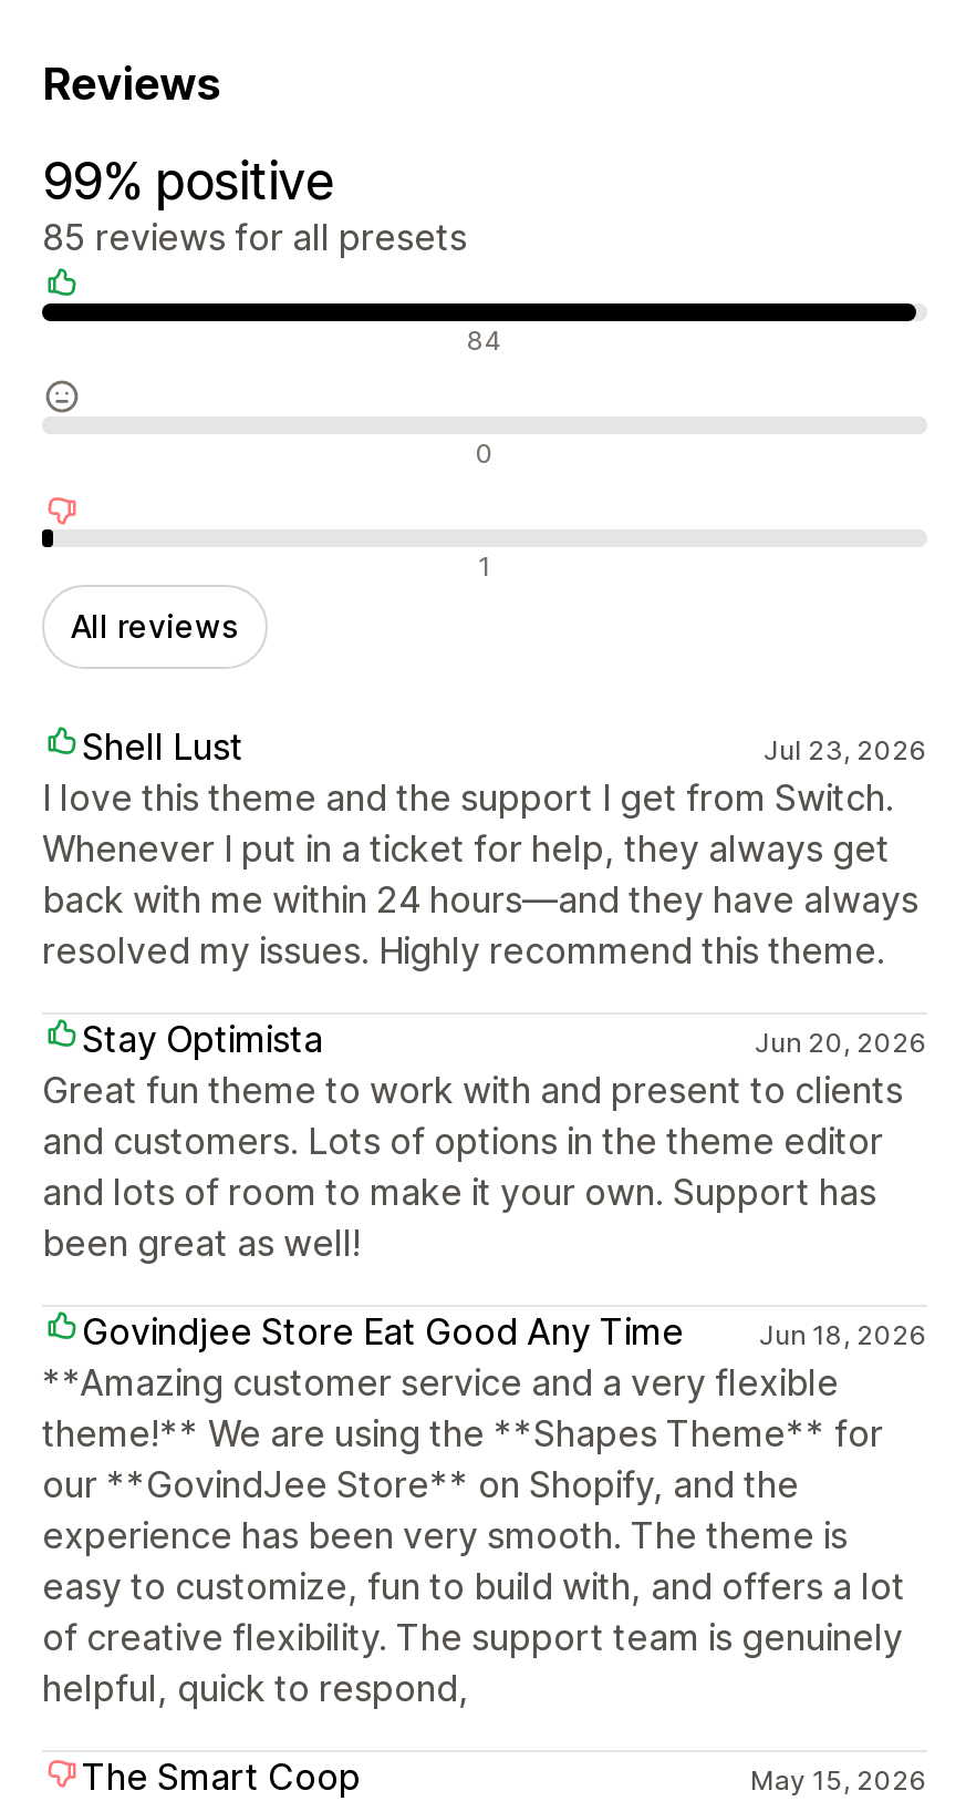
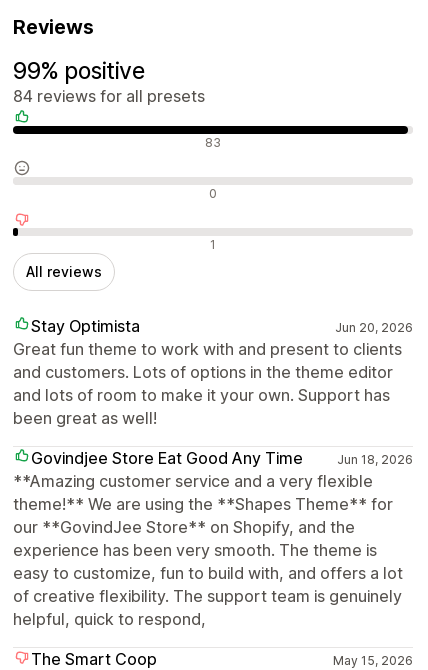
[42,214,467,259] 85 reviews for all presets -> [13,86,205,106] 84 reviews for all presets
[467,323,502,356] 84 -> [205,135,221,150] 83
[42,724,927,972] Shell Lust | Jul 23, 2026 | I love this theme and the support I get from Switch. | Whenever I put in a ticket for help, they always get | back with me within 24 hours—and they have always | resolved my issues. Highly recommend this theme. -> none

